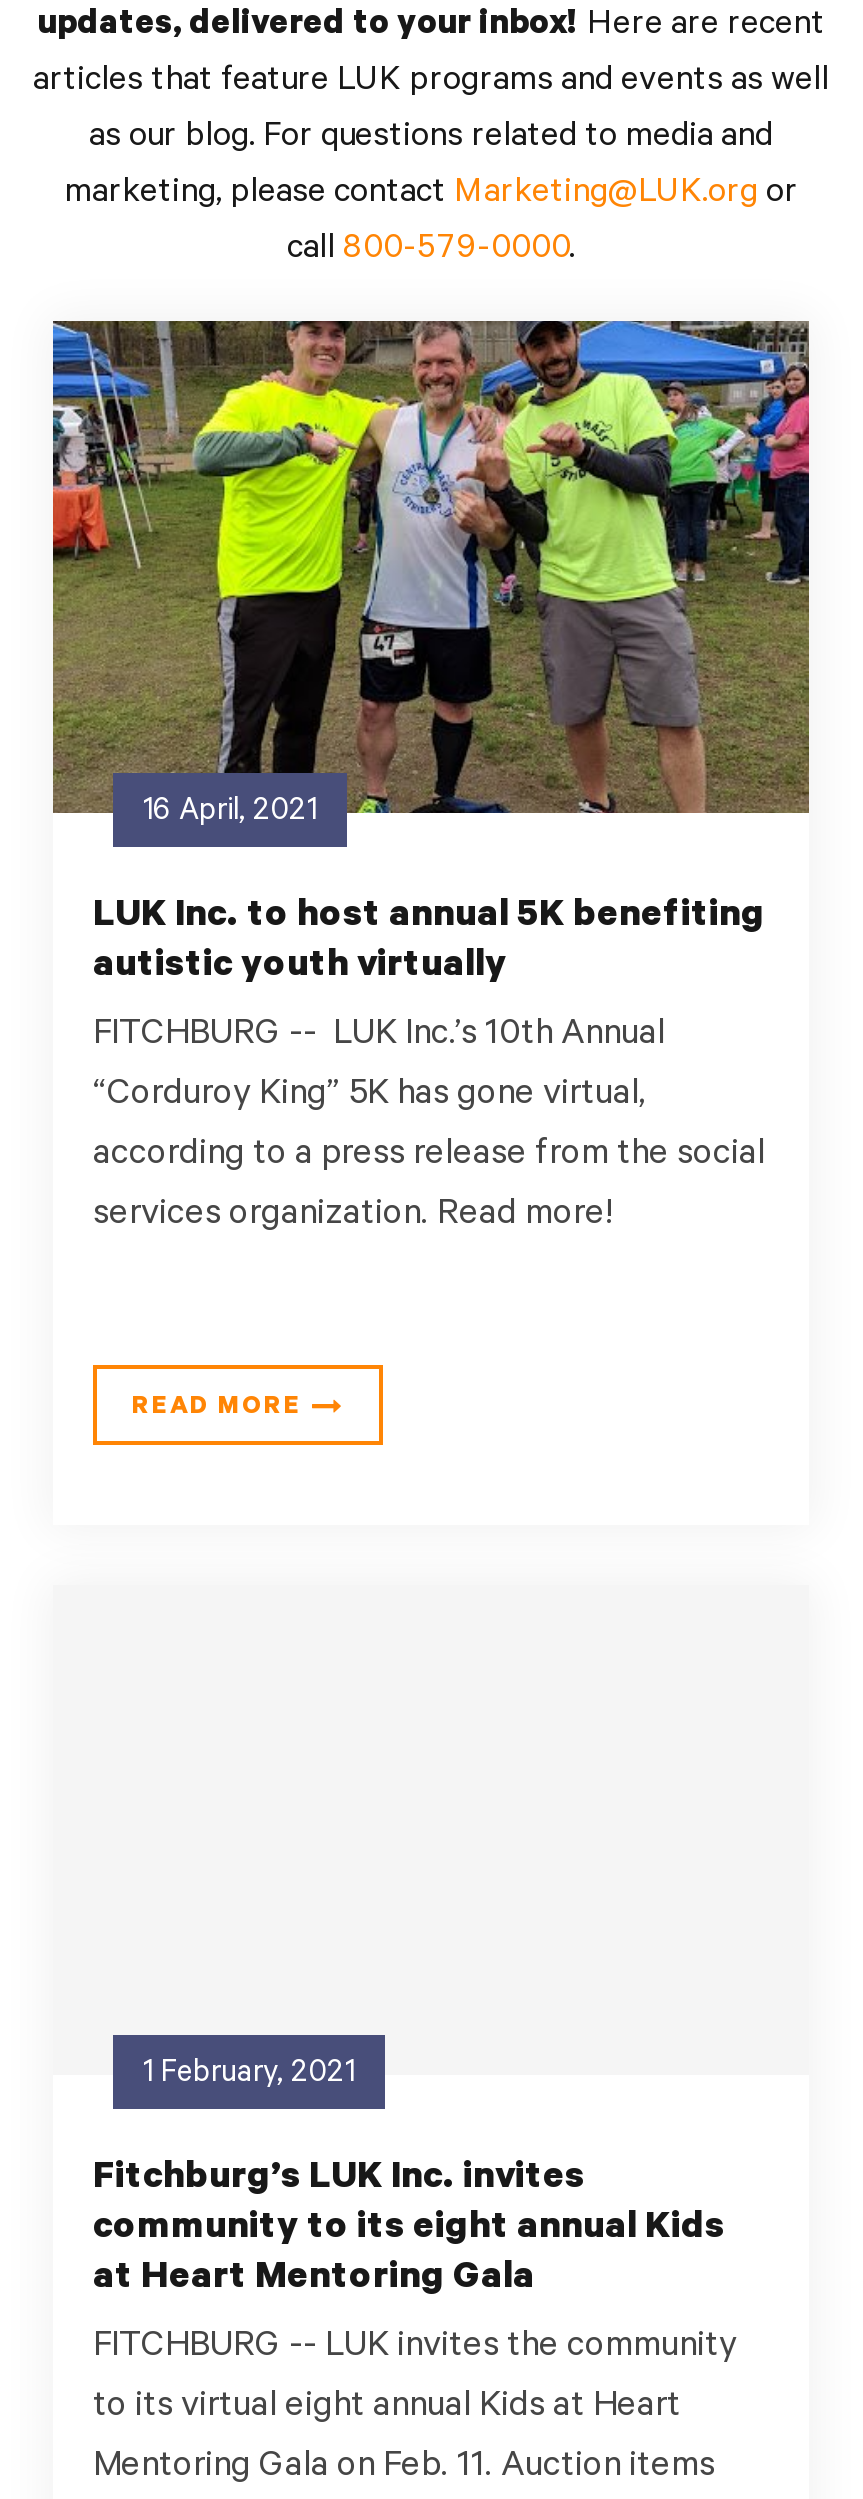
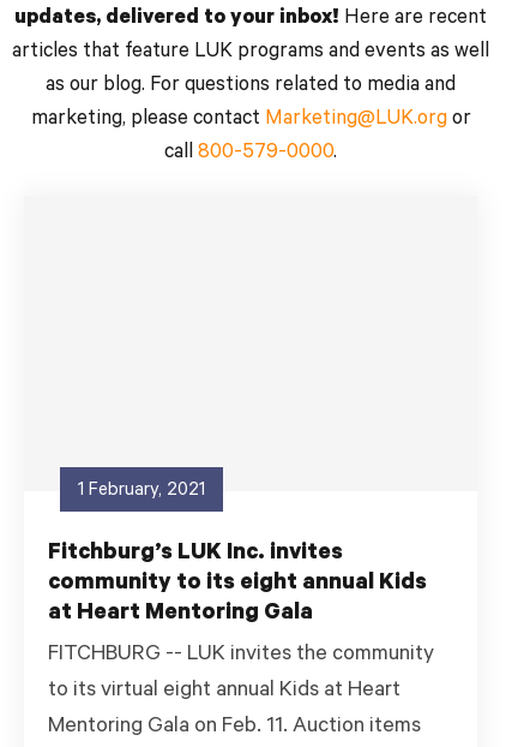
[51,319,811,1236] [image] | 16 April, 2021 | LUK Inc. to host annual 5K benefiting | autistic youth virtually | FITCHBURG -- LUK Inc.’s 10th Annual | “Corduroy King” 5K has gone virtual, | according to a press release from the social | services organization. Read more! -> none
[132,1394,302,1422] READ MORE -> none

